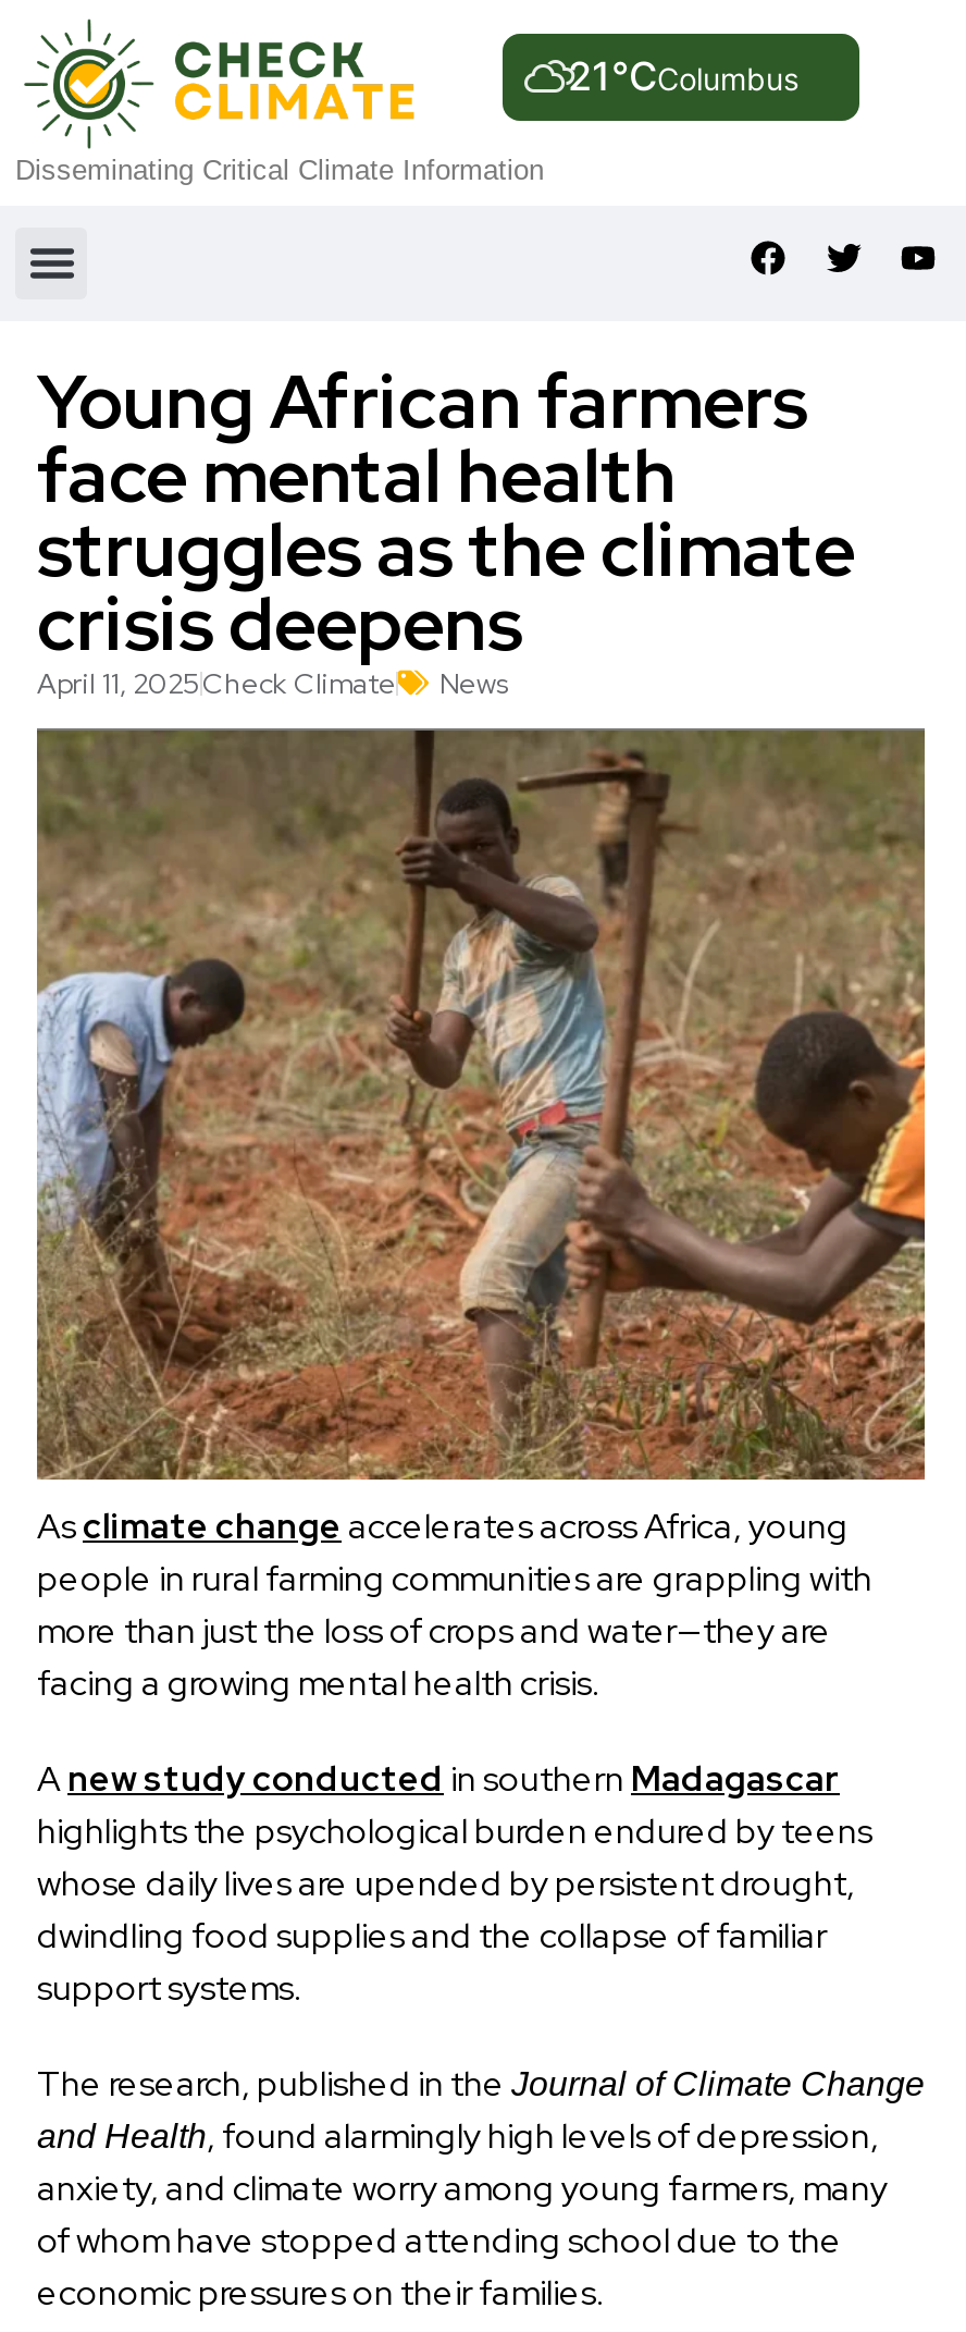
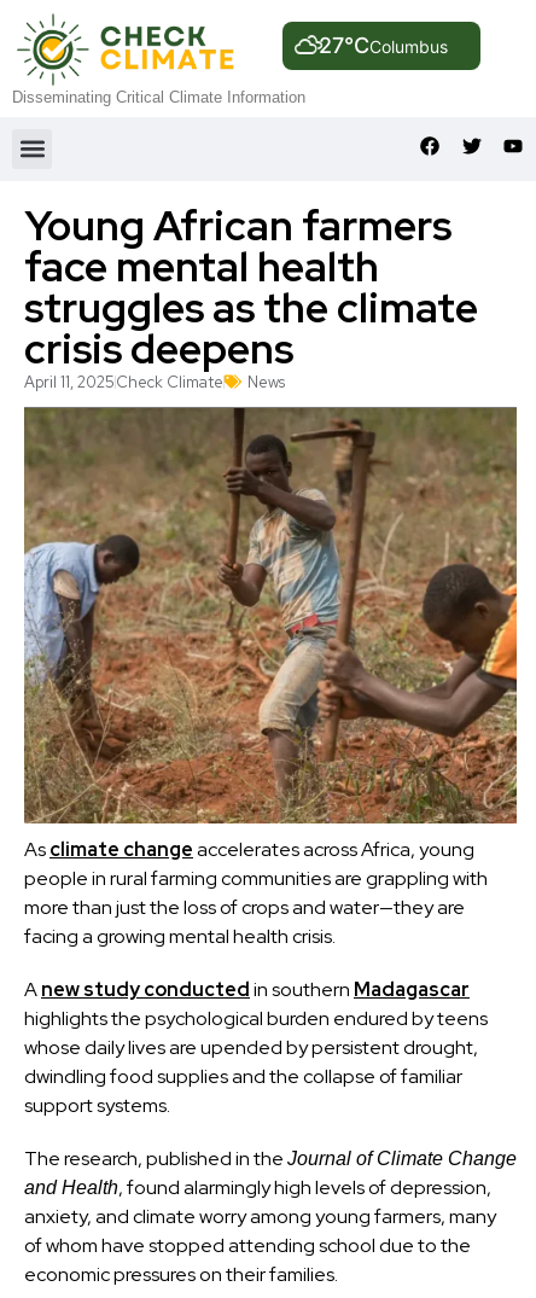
[568,53,798,99] 21°CColumbus -> [319,33,448,58] 27°CColumbus

